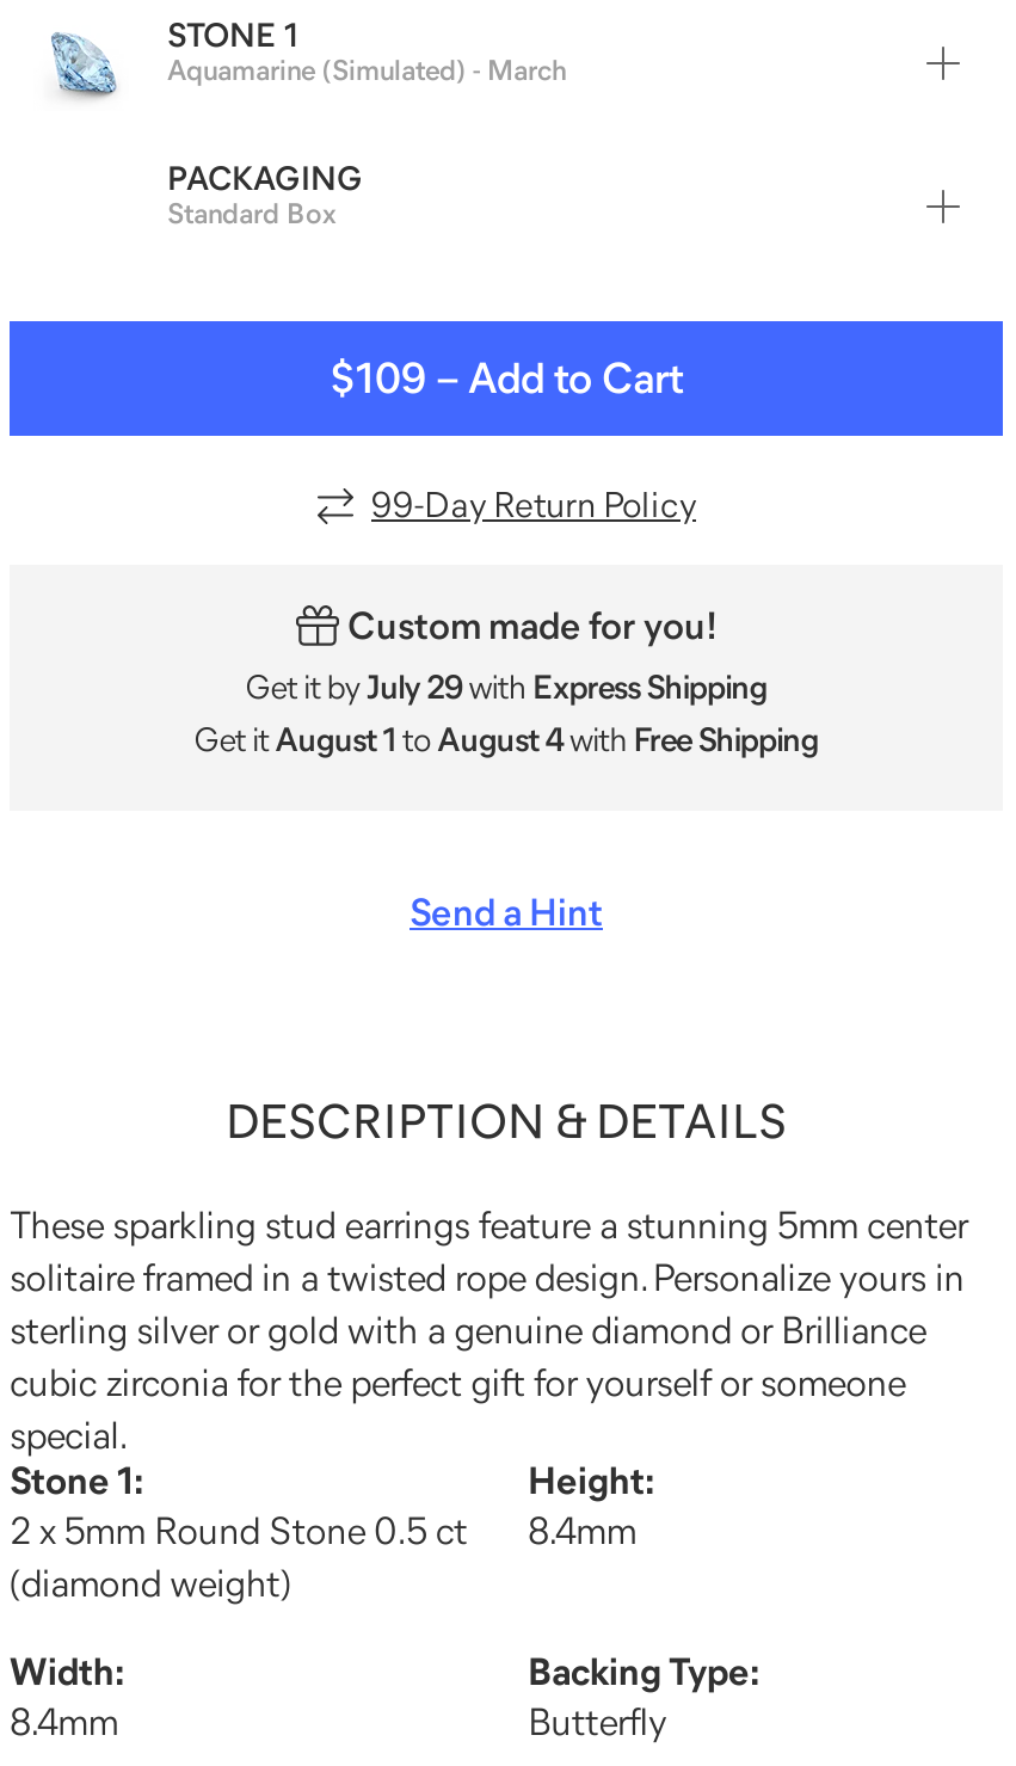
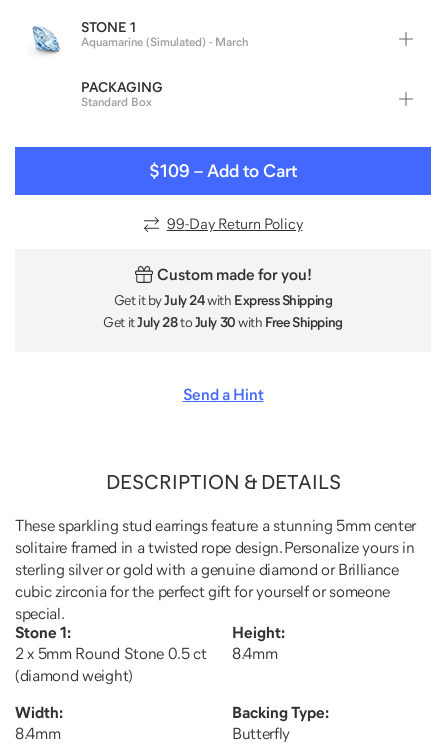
[245,671,767,704] Get it by July 29 with Express Shipping -> [114,293,332,307] Get it by July 24 with Express Shipping
[194,723,819,757] Get it August 1 to August 4 with Free Shipping -> [103,315,343,329] Get it July 28 to July 30 with Free Shipping

